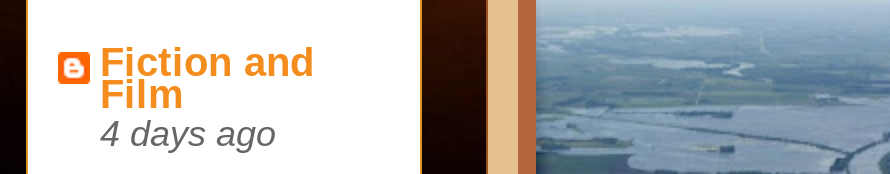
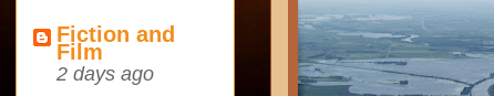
[100,113,276,153] 4 days ago -> [56,62,154,85] 2 days ago

